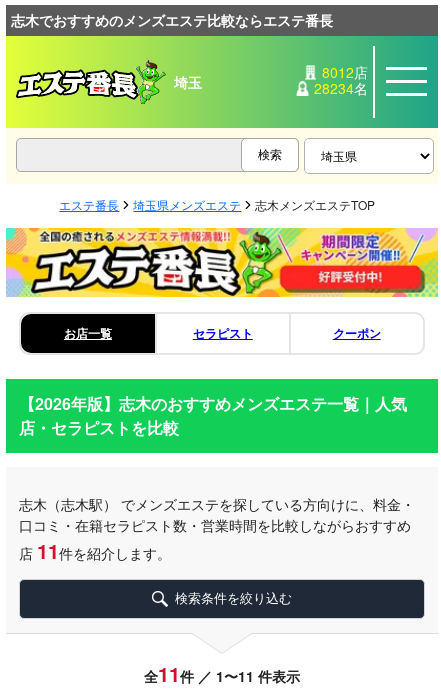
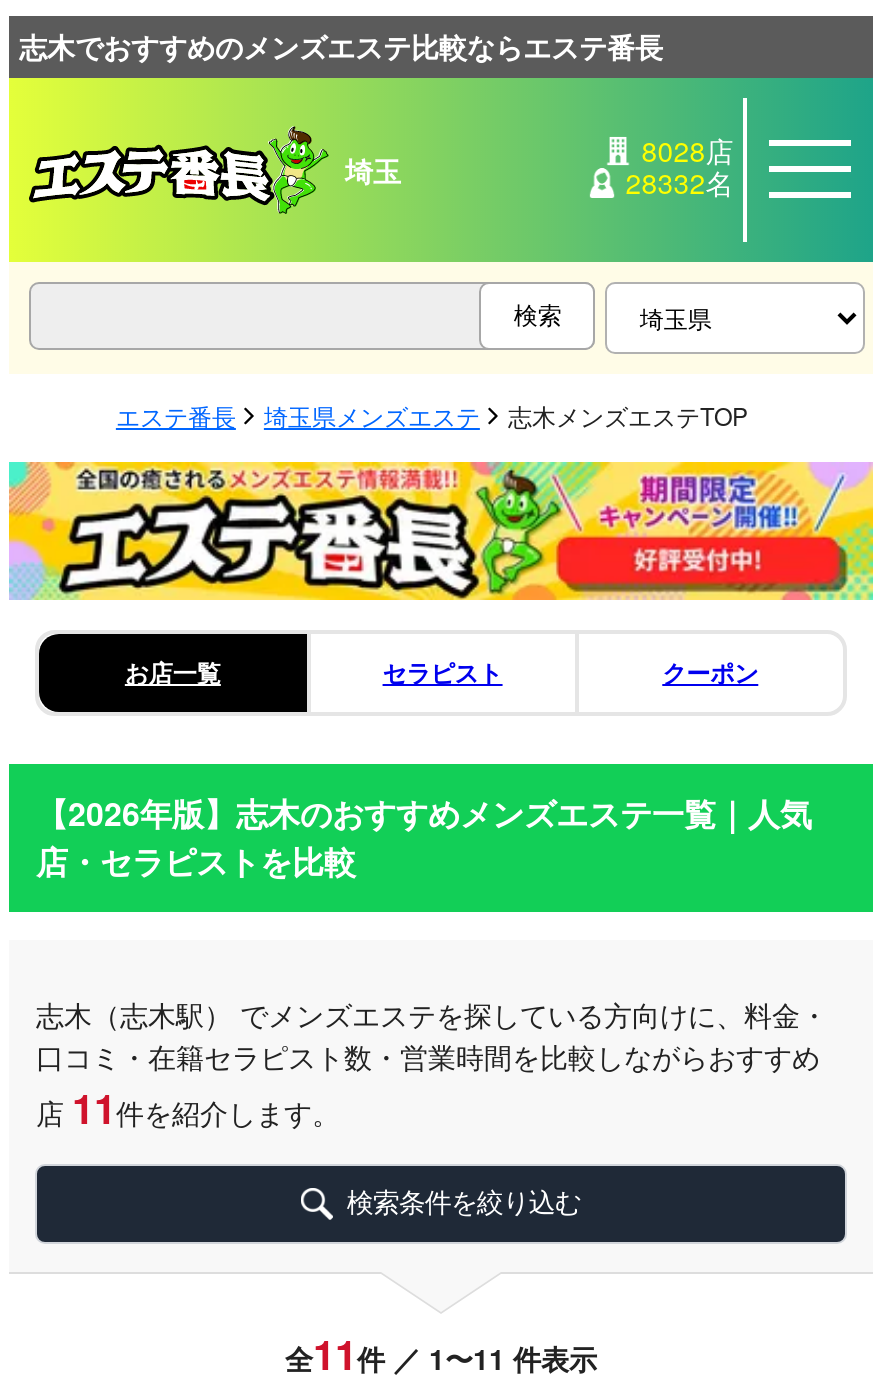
[322,62,368,82] 8012店 -> [641,130,733,170] 8028店
[314,78,368,98] 28234名 -> [625,162,733,202] 28332名

